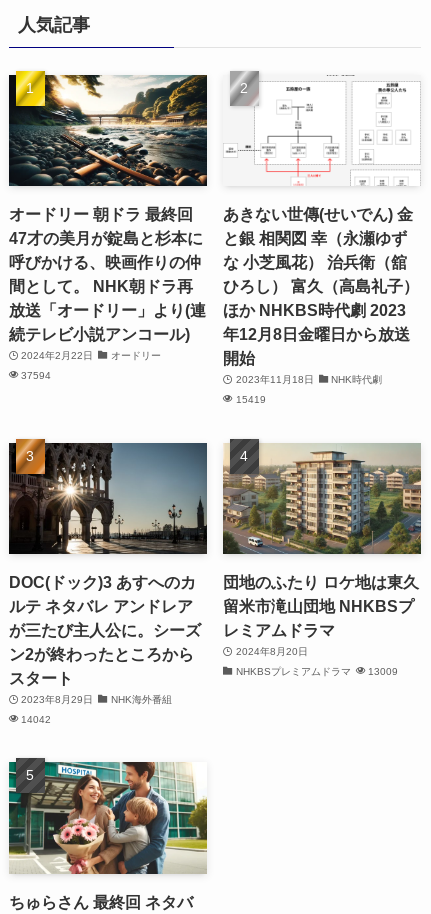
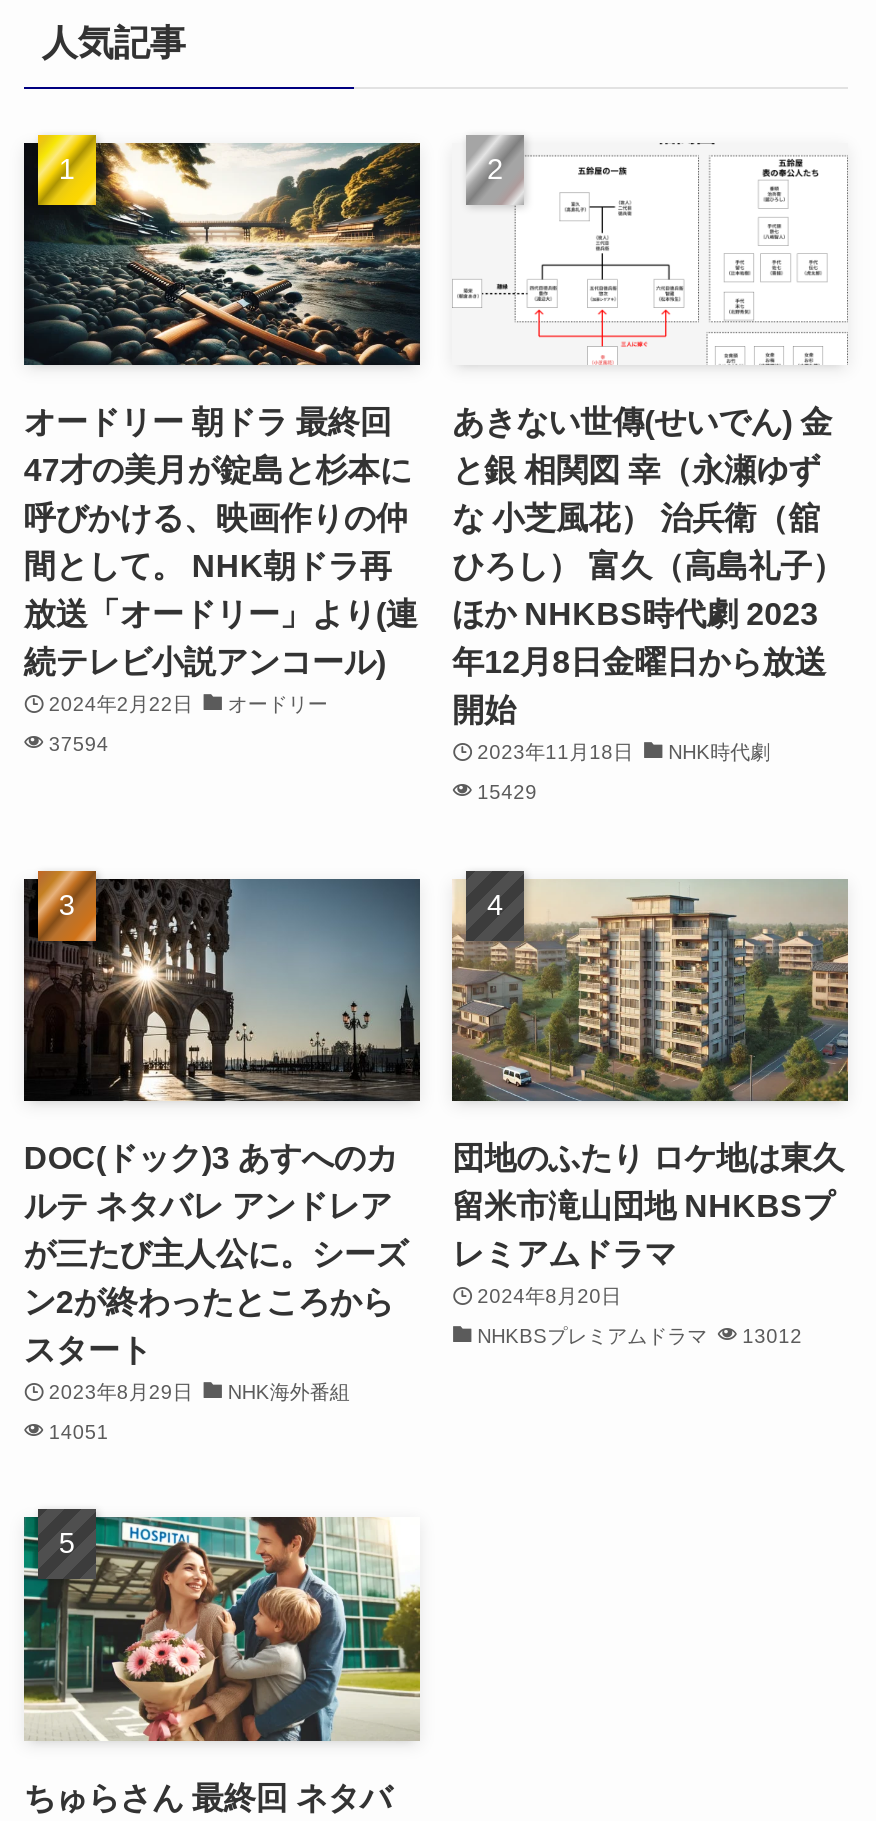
[236,394,266,405] 15419 -> [477,781,537,803] 15429
[236,666,398,677] NHKBSプレミアムドラマ 13009 -> [477,1325,802,1347] NHKBSプレミアムドラマ 13012
[21,714,51,725] 14042 -> [49,1421,109,1443] 14051

